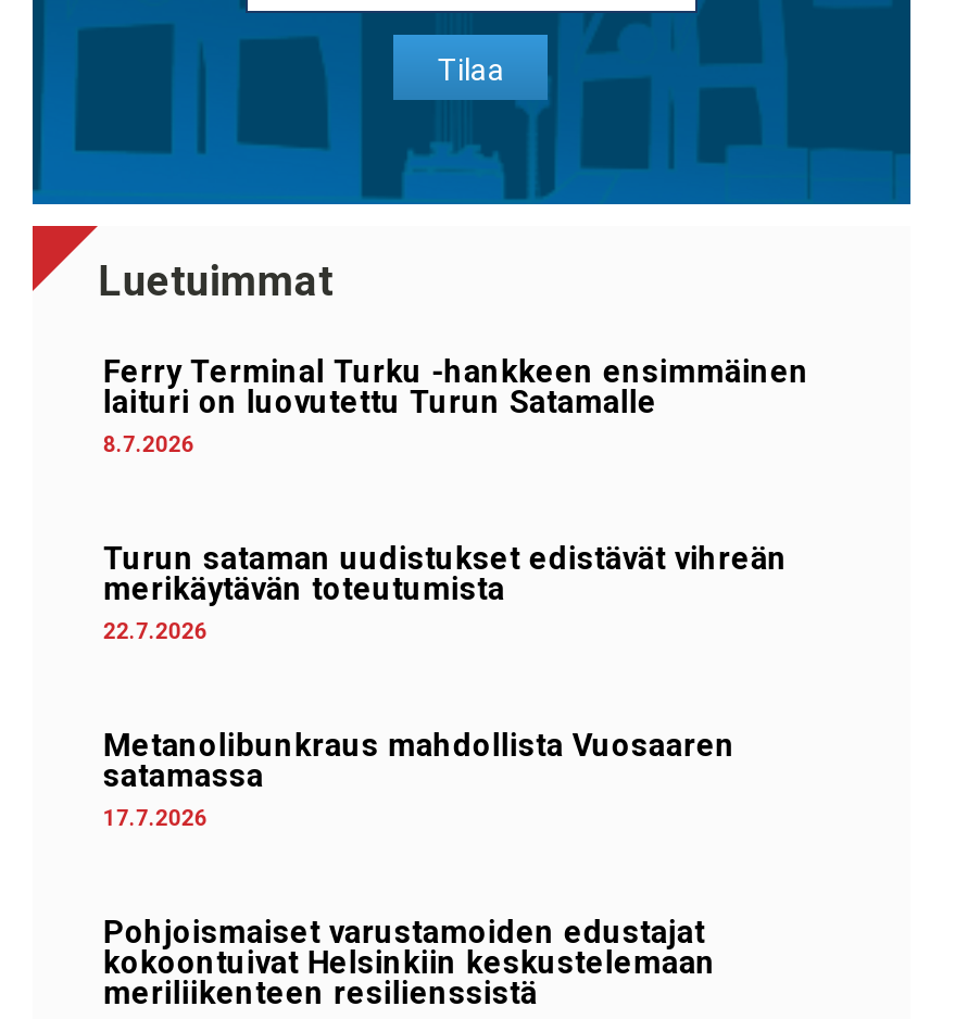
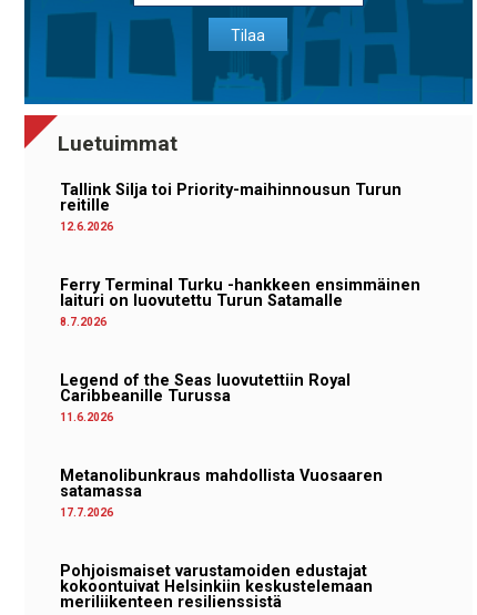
none -> [60,181,402,233] Tallink Silja toi Priority-maihinnousun Turun | reitille | 12.6.2026
[103,541,787,644] Turun sataman uudistukset edistävät vihreän | merikäytävän toteutumista | 22.7.2026 -> [60,371,351,424] Legend of the Seas luovutettiin Royal | Caribbeanille Turussa | 11.6.2026

